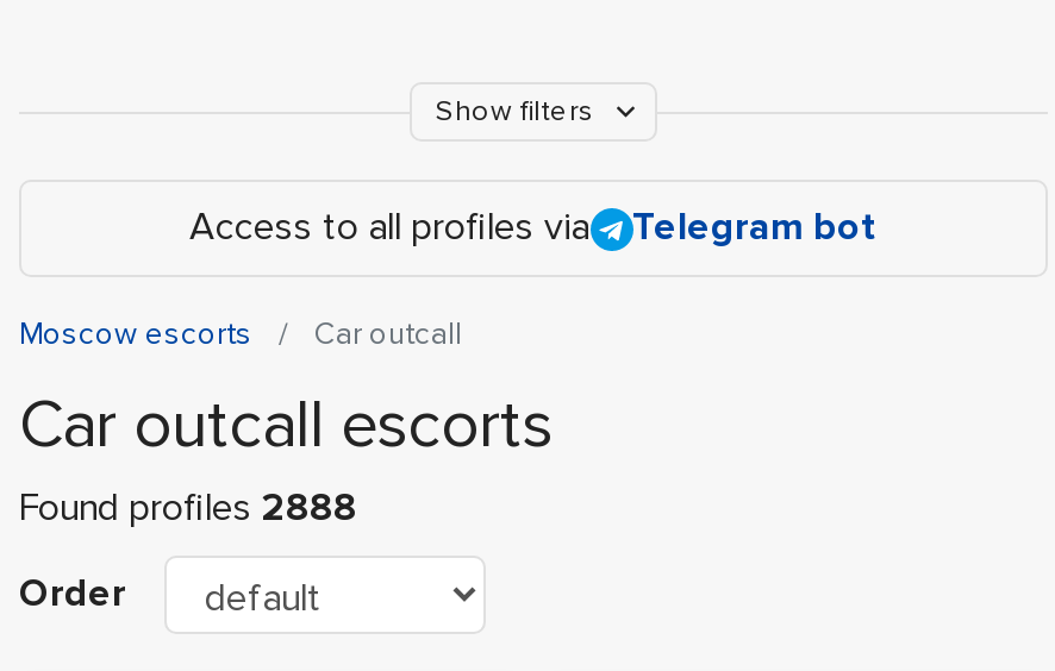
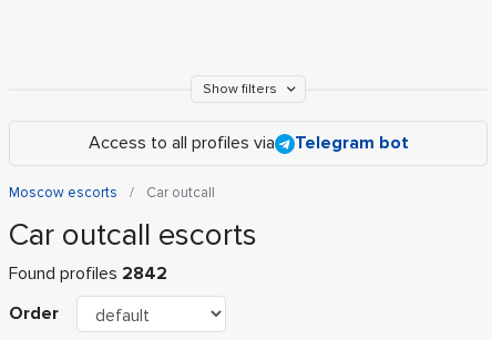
[19,484,357,532] Found profiles 2888 -> [9,262,167,285] Found profiles 2842

